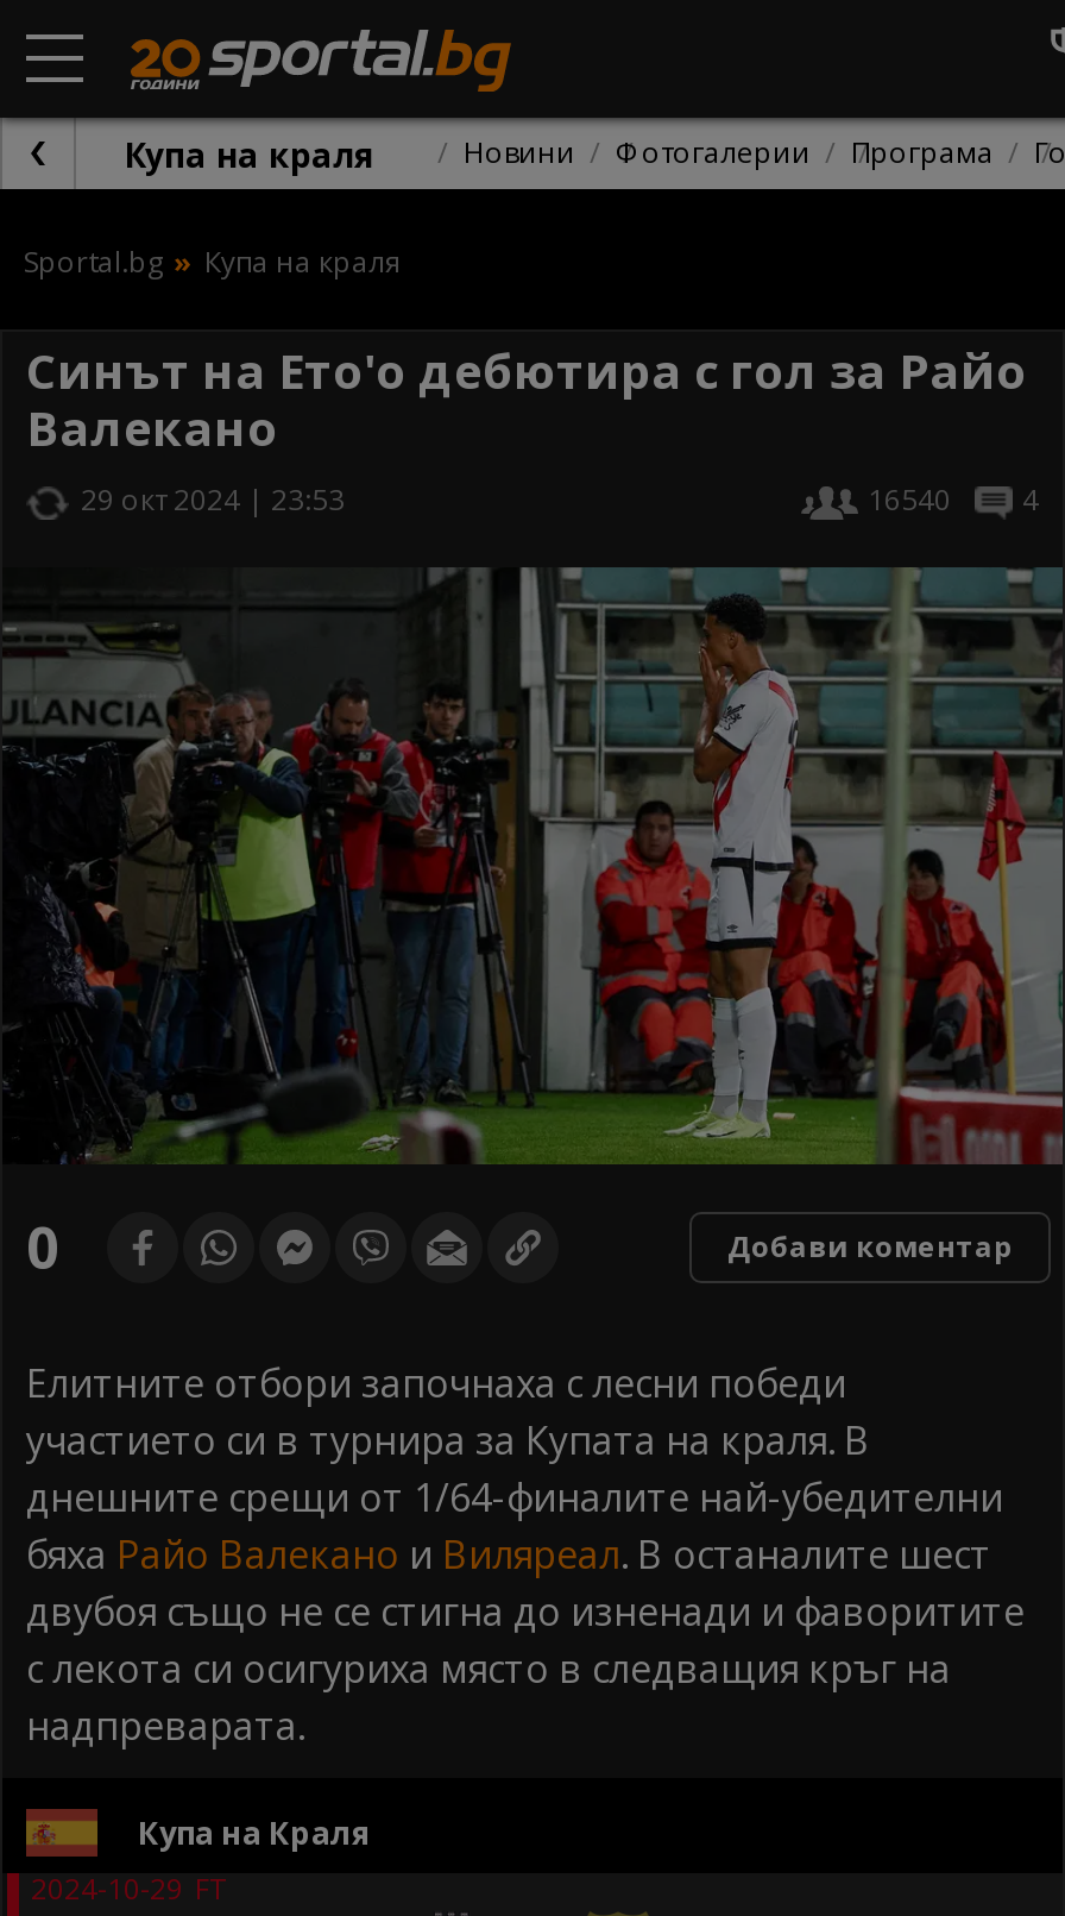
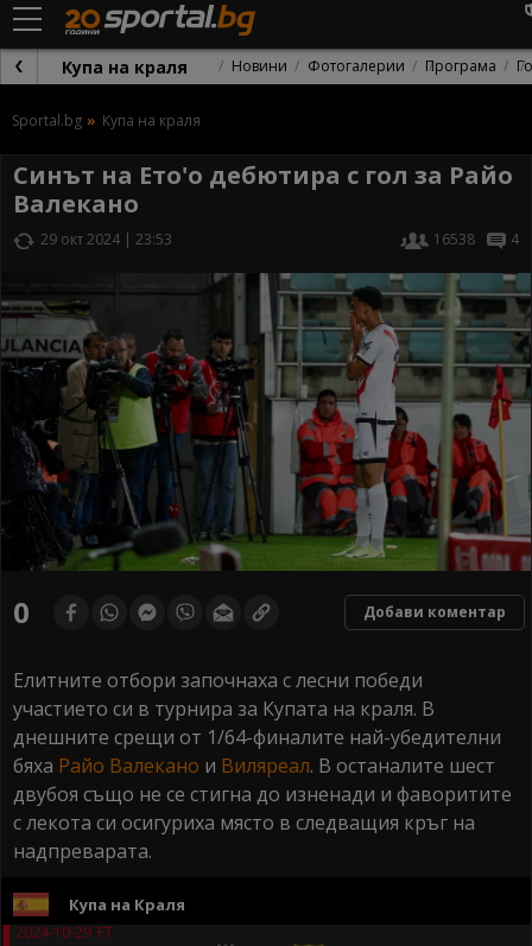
[868,479,1039,520] 16540 4 -> [433,229,519,249] 16538 4

